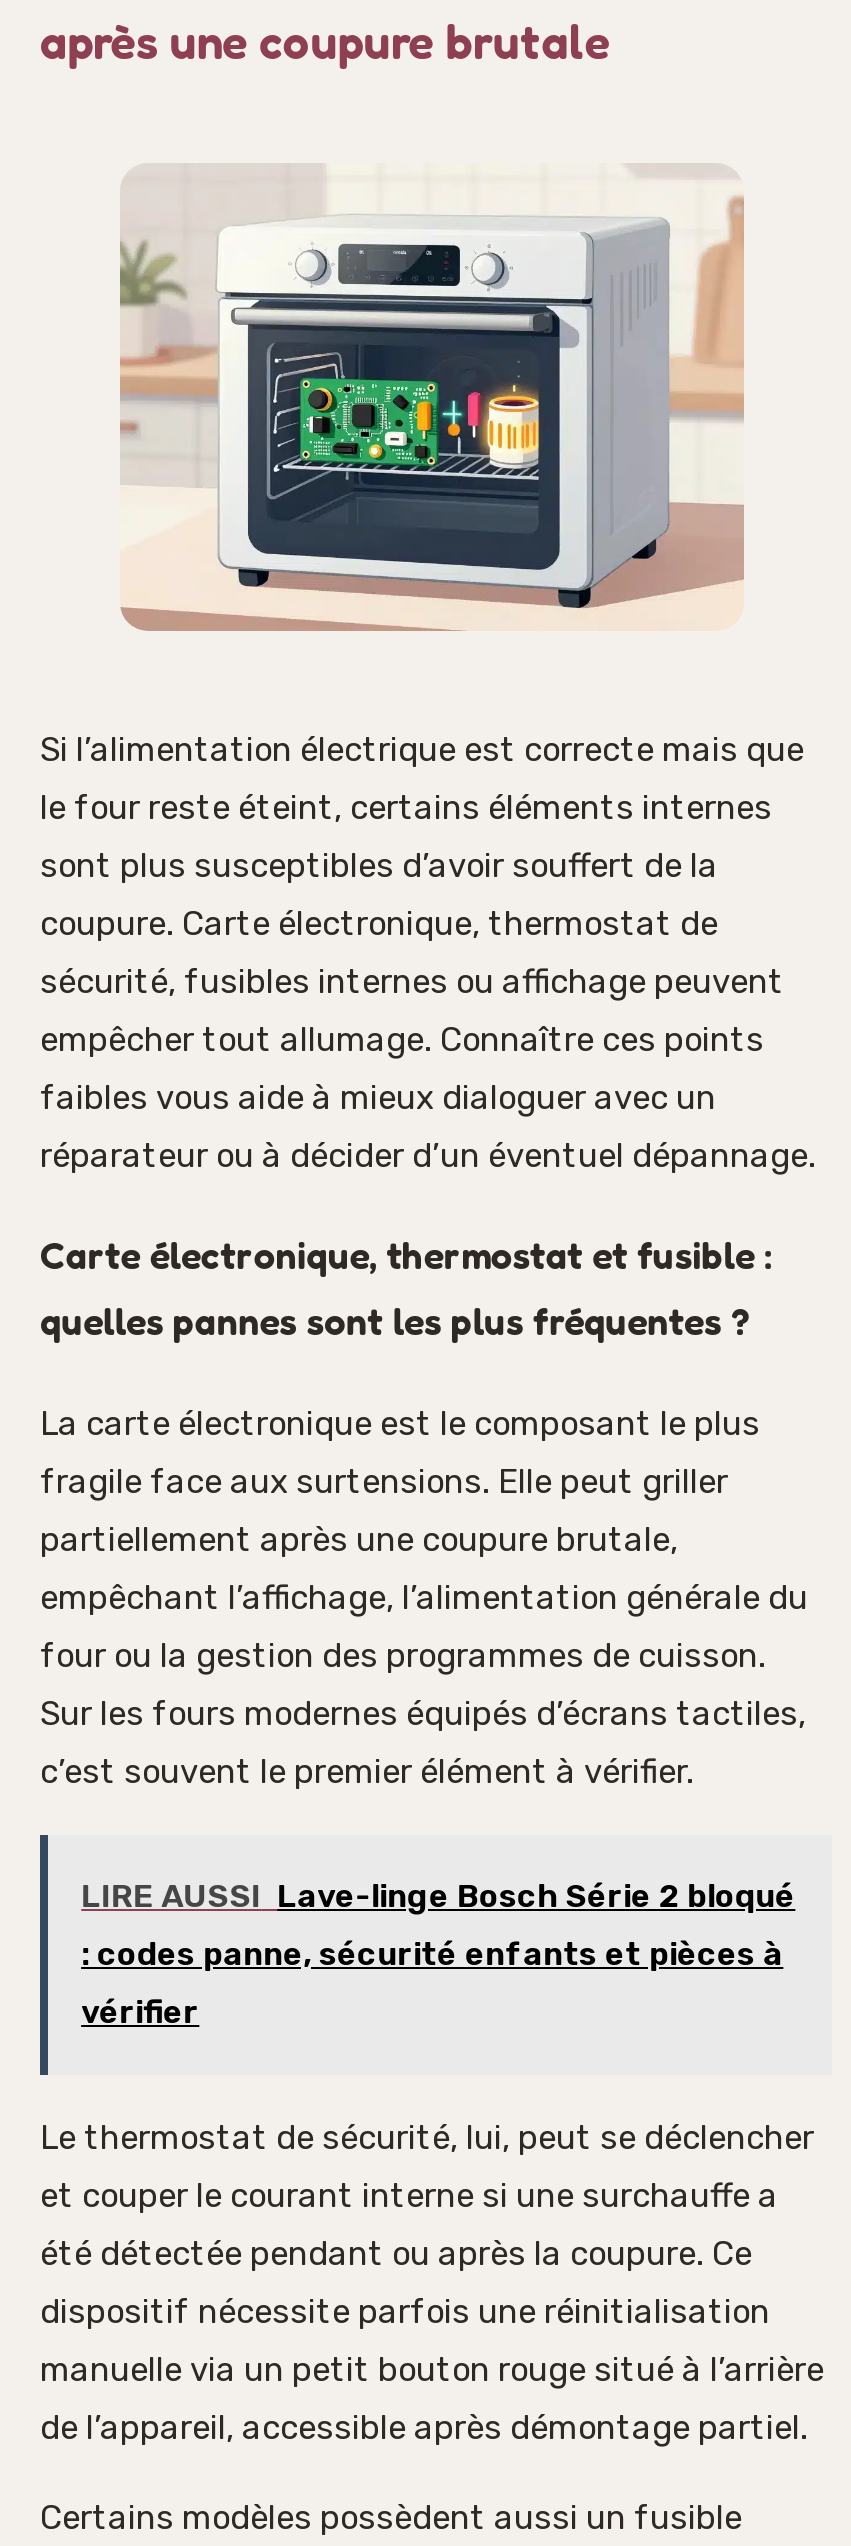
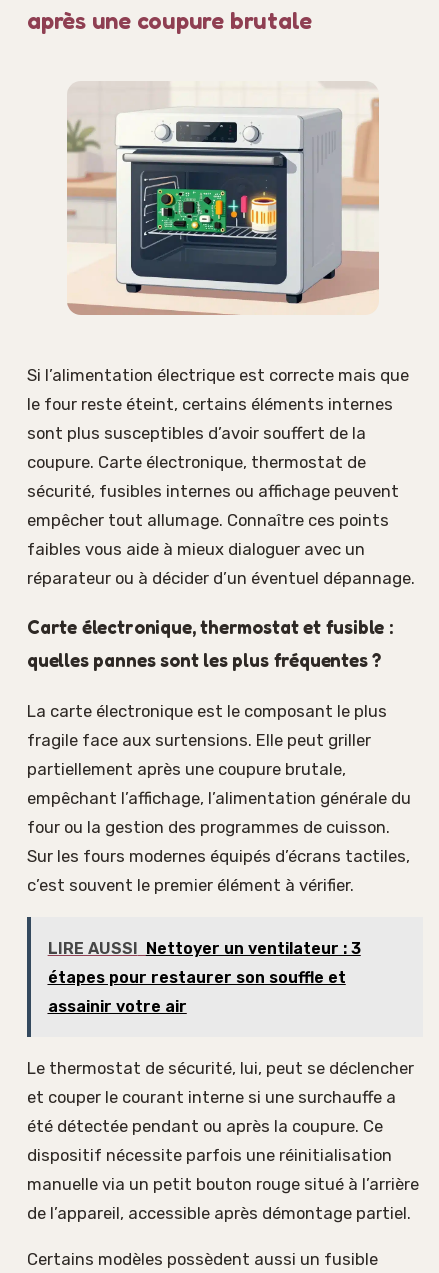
[81,1877,795,1915] LIRE AUSSI Lave-linge Bosch Série 2 bloqué -> [48,939,361,958] LIRE AUSSI Nettoyer un ventilateur : 3
[81,1935,783,1973] : codes panne, sécurité enfants et pièces à -> [48,968,346,987] étapes pour restaurer son souffle et
[81,1993,199,2031] vérifier -> [48,997,187,1016] assainir votre air

